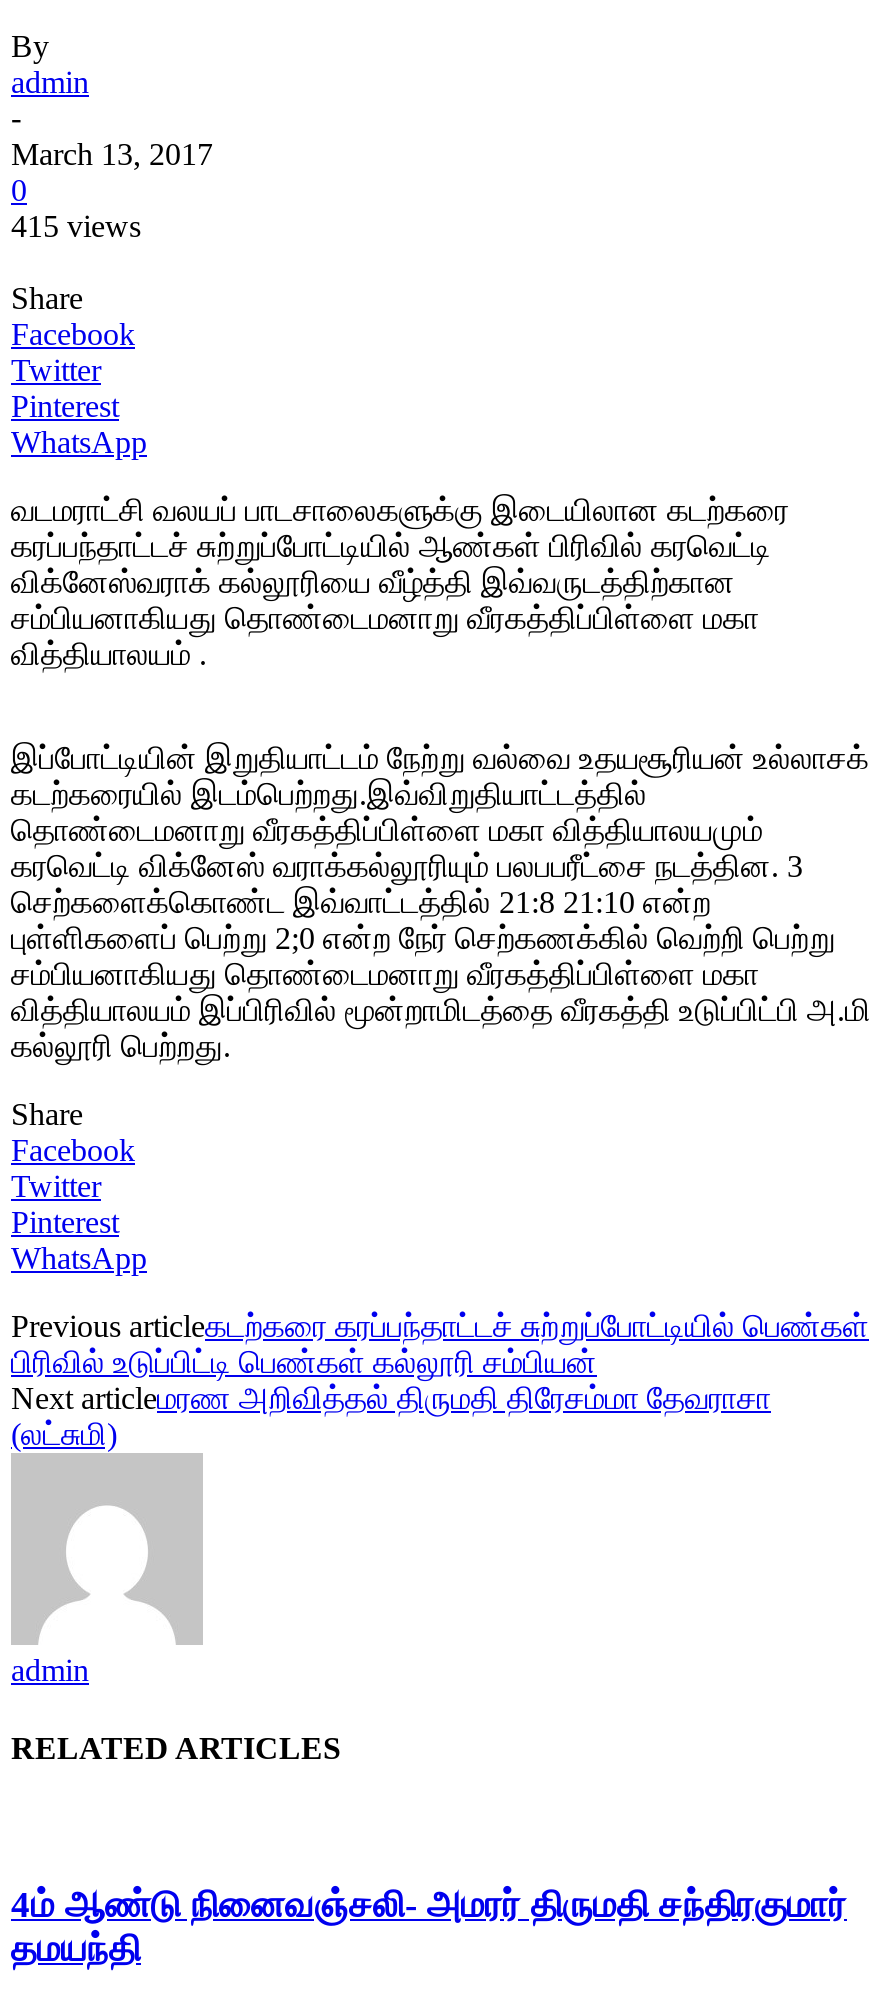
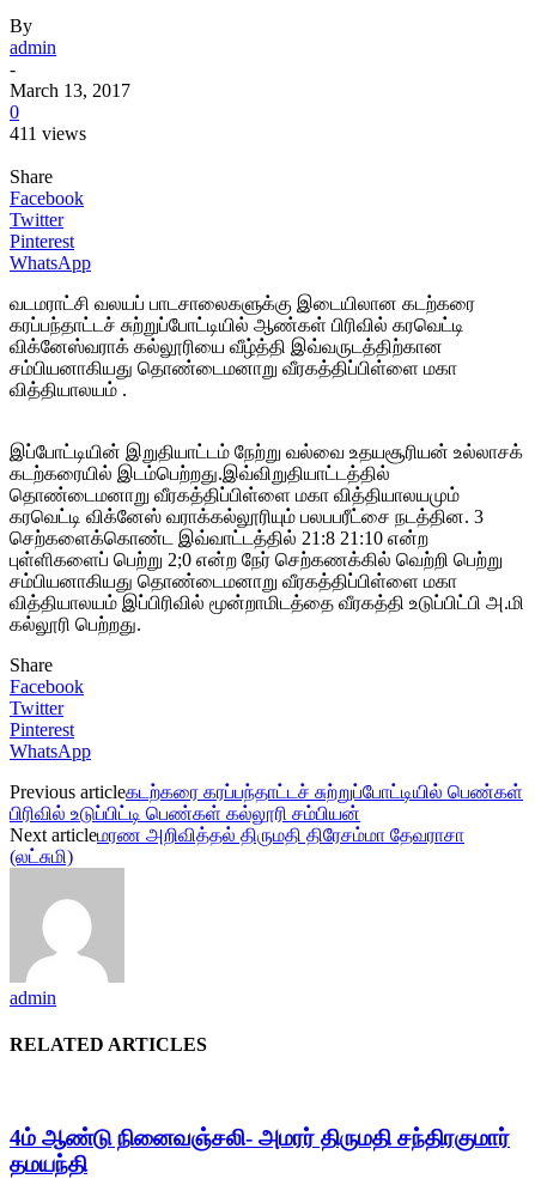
[11,209,141,243] 415 views -> [10,123,86,143] 411 views

